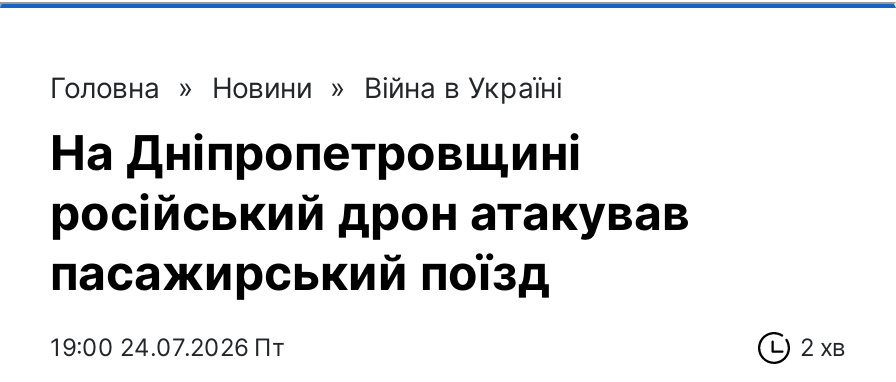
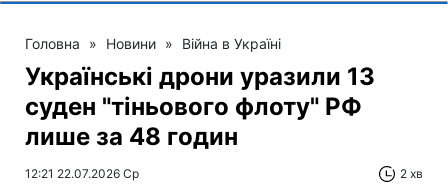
[50,123,690,301] На Дніпропетровщині | російський дрон атакував | пасажирський поїзд -> [25,62,375,151] Українські дрони уразили 13 | суден "тіньового флоту" РФ | лише за 48 годин
[50,331,284,361] 19:00 24.07.2026 Пт -> [25,166,139,181] 12:21 22.07.2026 Ср

